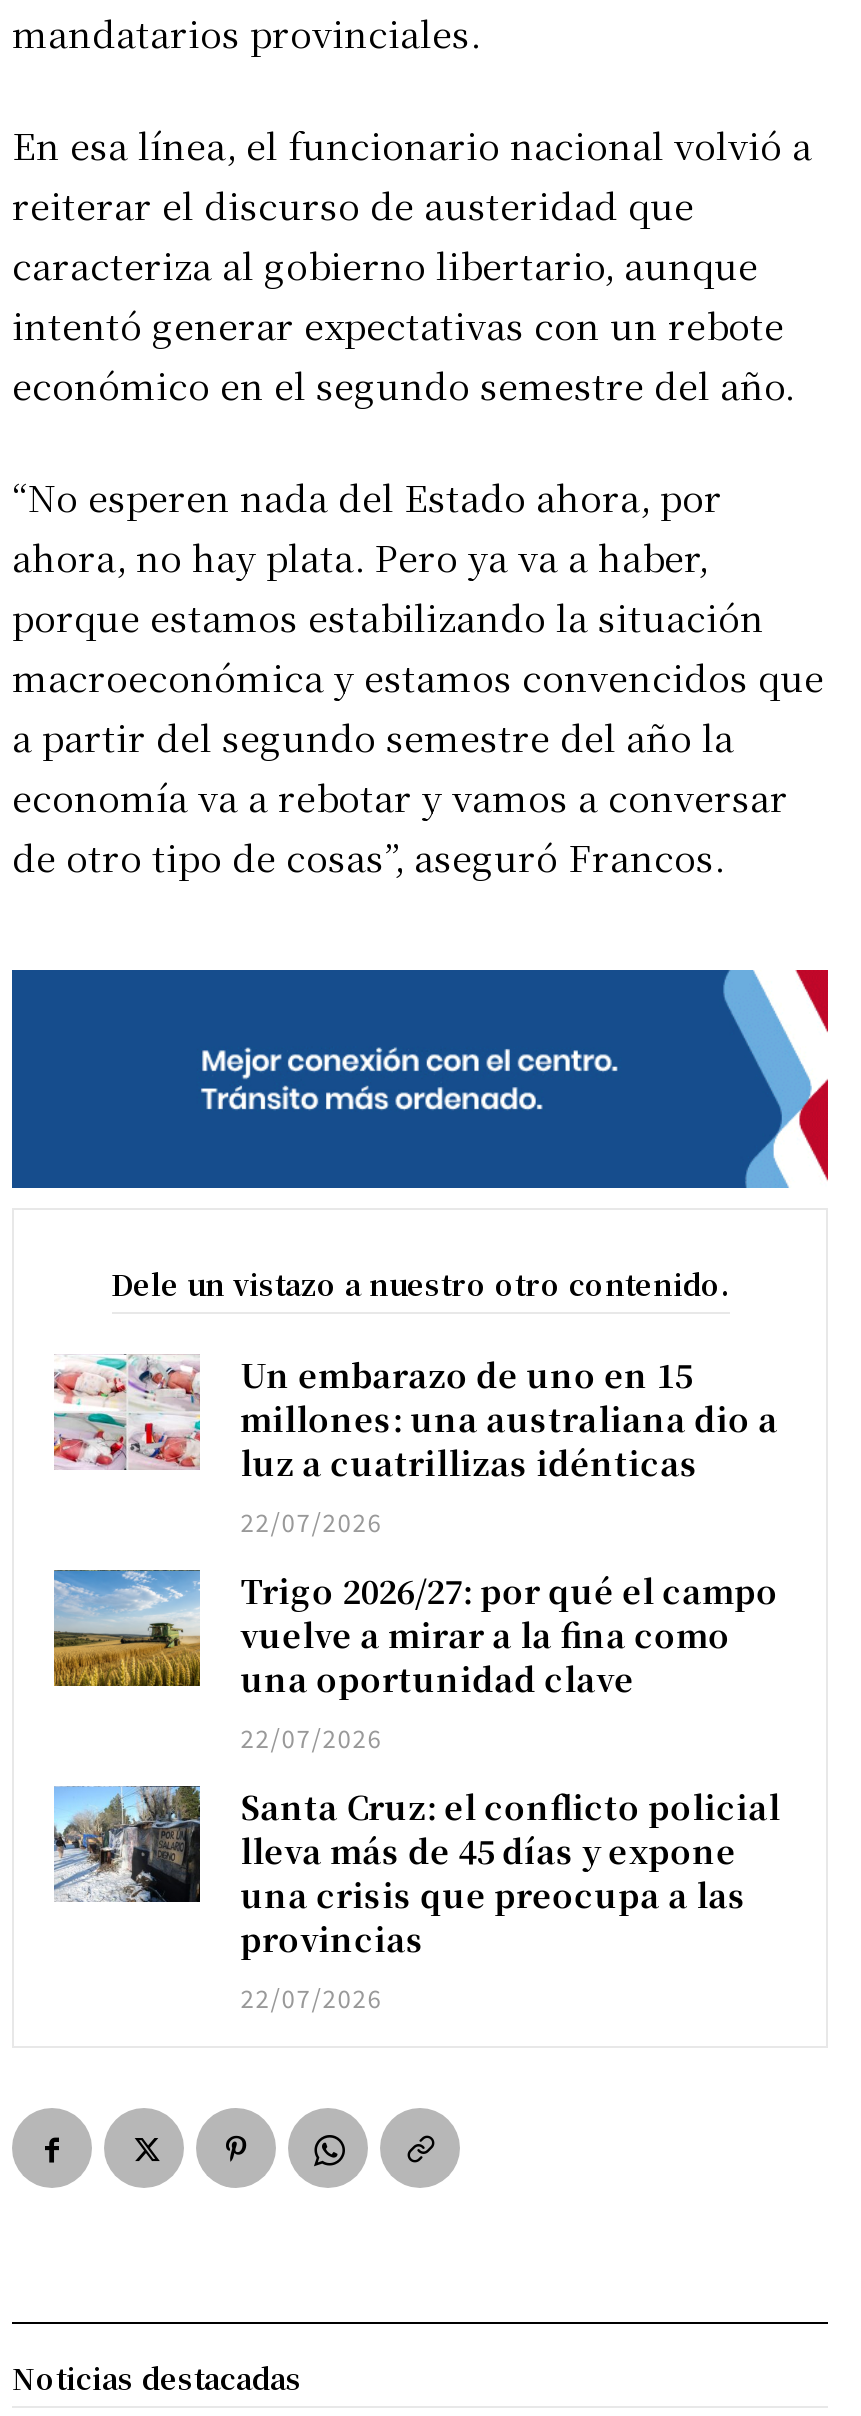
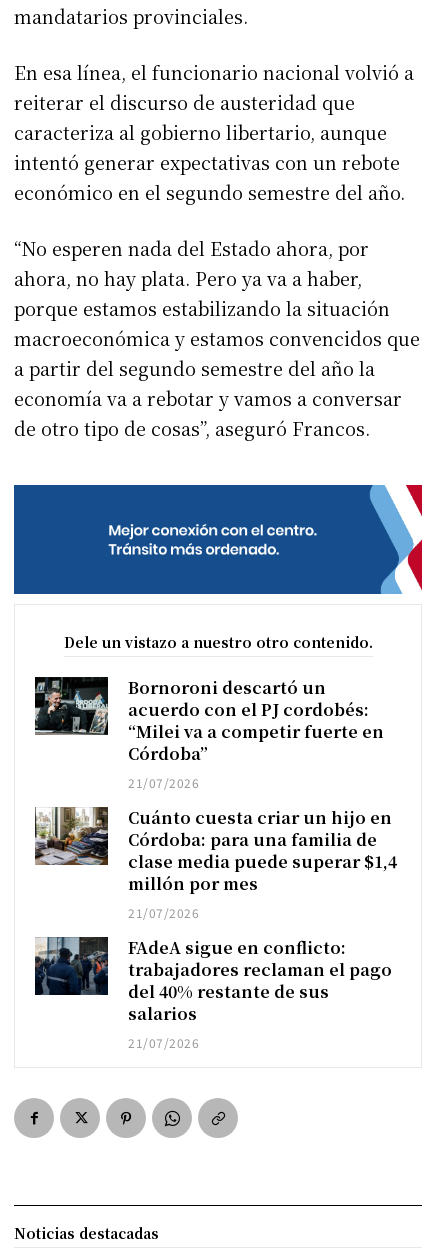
[52,1351,778,1537] [image] | Un embarazo de uno en 15 | millones: una australiana dio a | luz a cuatrillizas idénticas | 22/07/2026 -> [34,675,384,790] [image] | Bornoroni descartó un | acuerdo con el PJ cordobés: | “Milei va a competir fuerte en | Córdoba” | 21/07/2026
[52,1567,778,1753] [image] | Trigo 2026/27: por qué el campo | vuelve a mirar a la fina como | una oportunidad clave | 22/07/2026 -> [34,805,397,920] [image] | Cuánto cuesta criar un hijo en | Córdoba: para una familia de | clase media puede superar $1,4 | millón por mes | 21/07/2026
[54,1783,780,2013] [image] | Santa Cruz: el conflicto policial | lleva más de 45 días y expone | una crisis que preocupa a las | provincias | 22/07/2026 -> [34,935,392,1050] [image] | FAdeA sigue en conflicto: | trabajadores reclaman el pago | del 40% restante de sus | salarios | 21/07/2026

